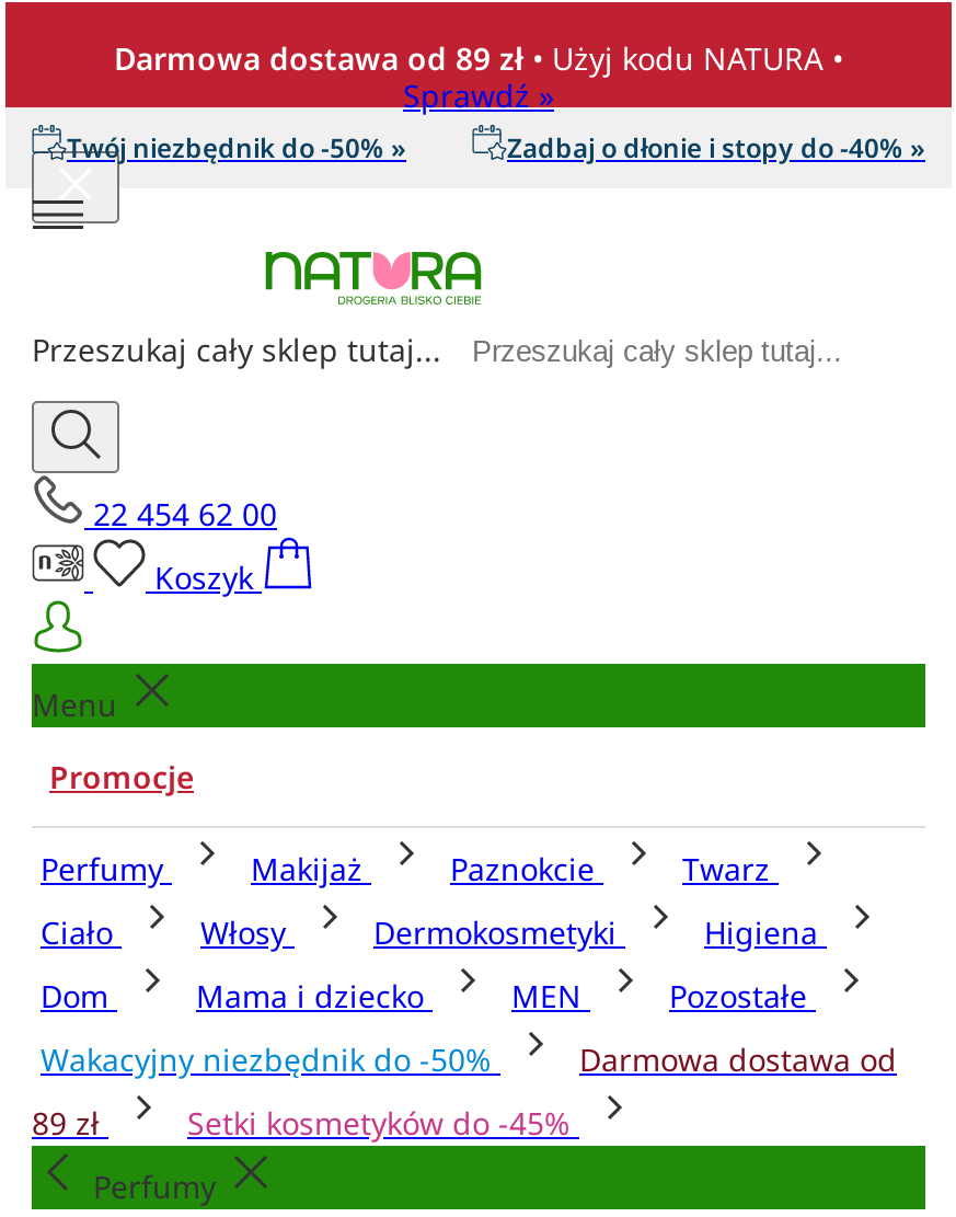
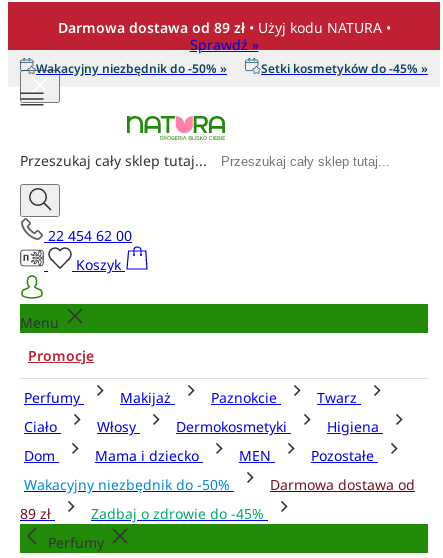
[67,128,925,165] Twój niezbędnik do -50% » | Zadbaj o dłonie i stopy do -40% » -> [36,59,428,76] Wakacyjny niezbędnik do -50% » | Setki kosmetyków do -45% »
[187,1102,579,1144] Setki kosmetyków do -45% -> [91,504,268,523] Zadbaj o zdrowie do -45%

